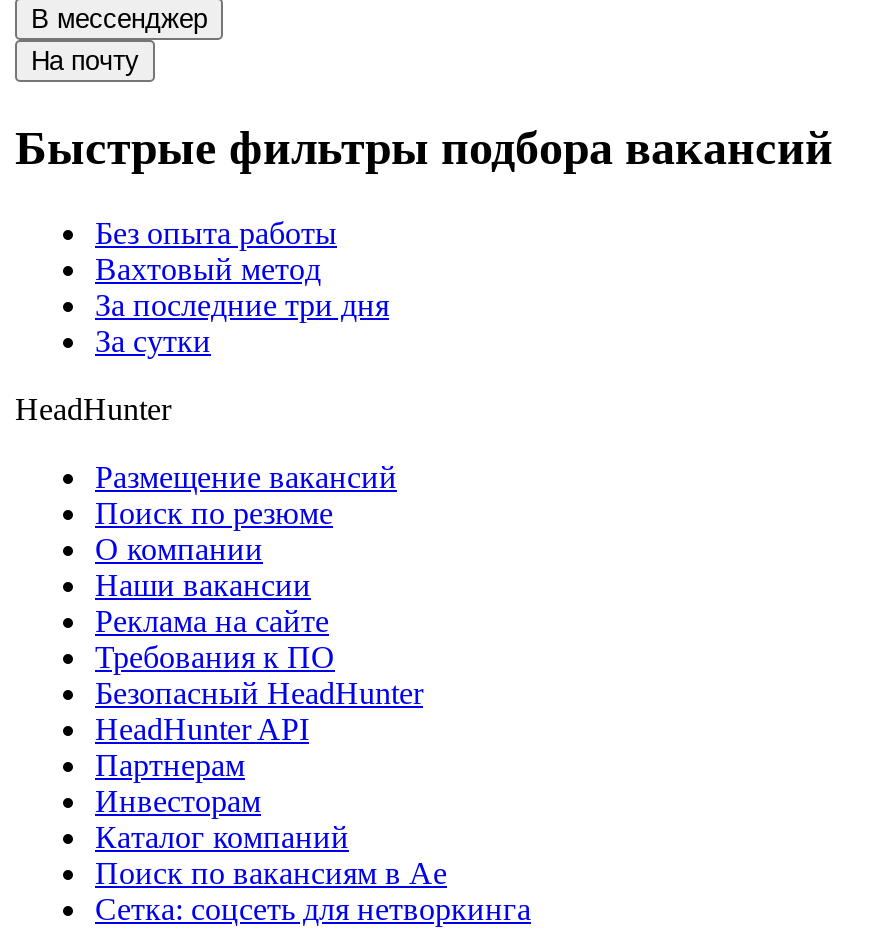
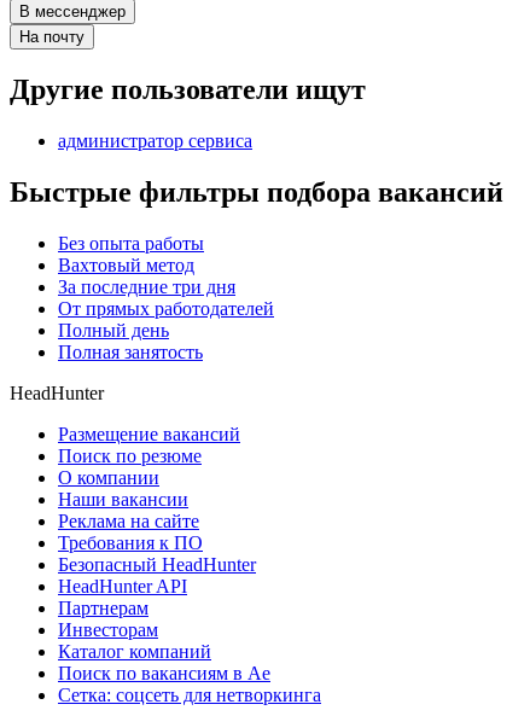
none -> [10,74,366,151] Другие пользователи ищут | администратор сервиса
[95,324,211,358] За сутки -> [58,298,274,362] От прямых работодателей | Полный день | Полная занятость

